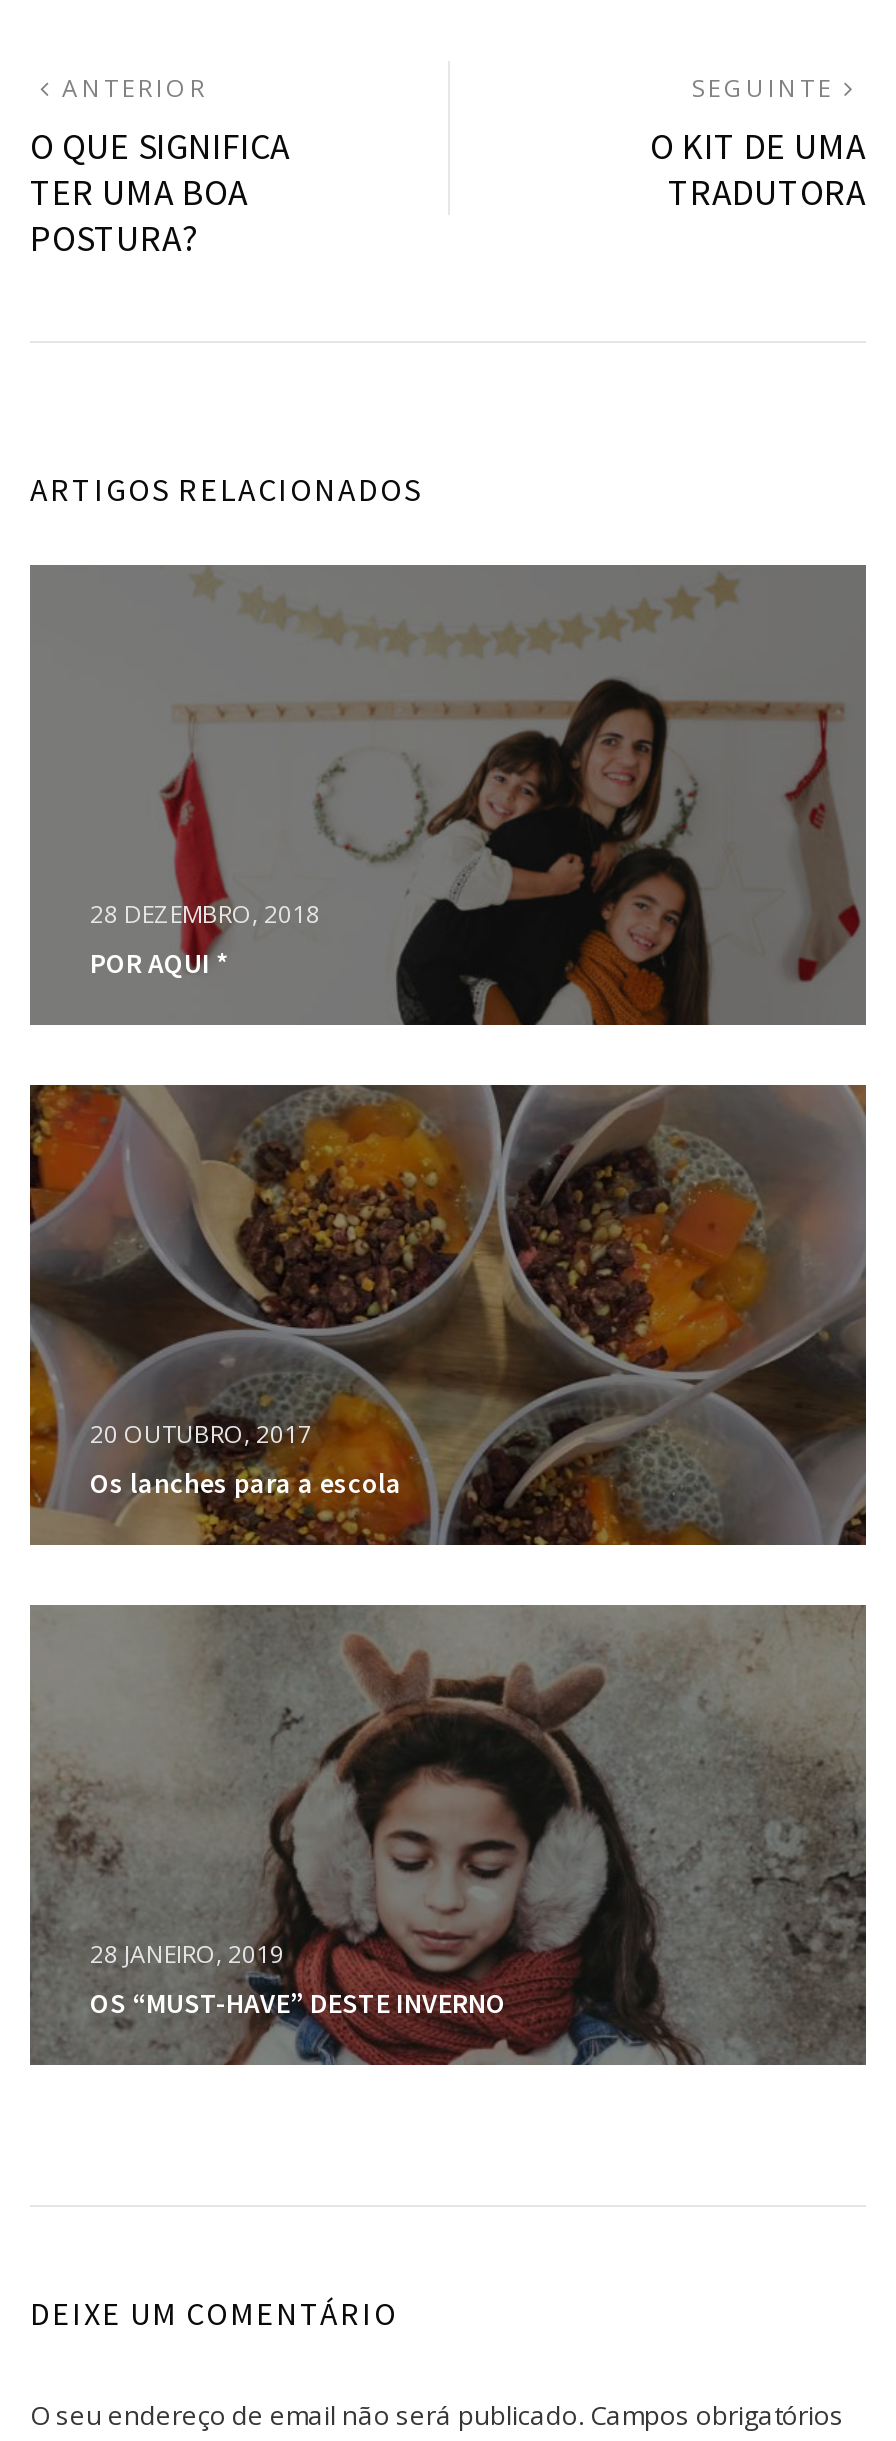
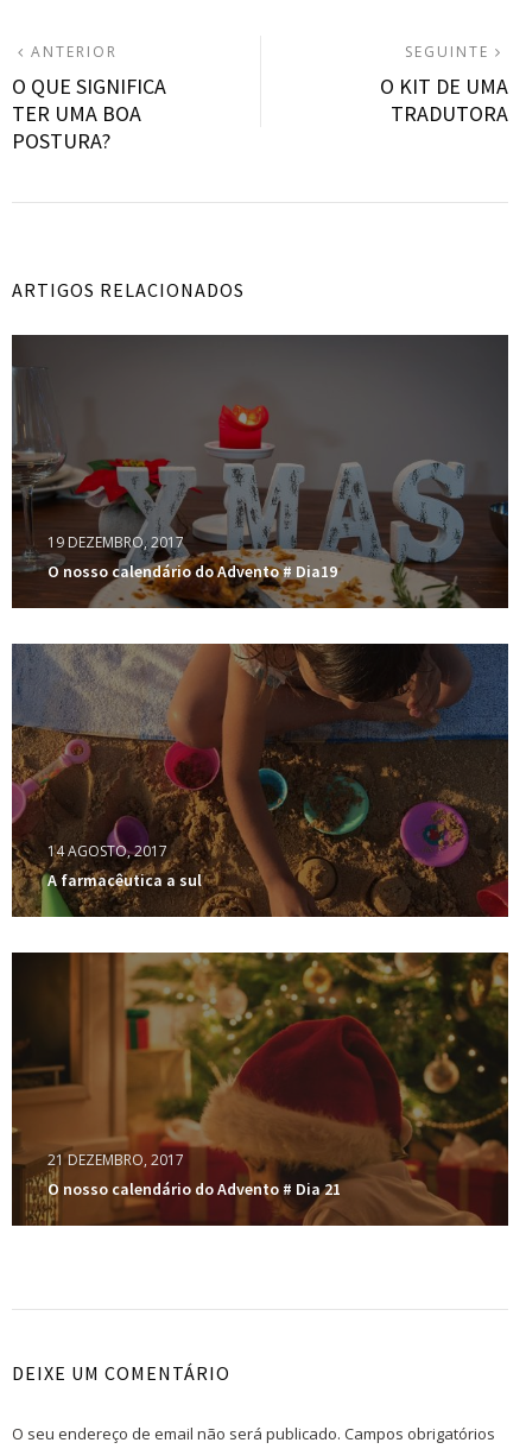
[30,565,868,1027] [image] | 28 DEZEMBRO, 2018 | POR AQUI * -> [11,336,509,609] [image] | 19 DEZEMBRO, 2017 | O nosso calendário do Advento # Dia19
[30,1083,866,1547] [image] | 20 OUTUBRO, 2017 | Os lanches para a escola -> [12,643,508,918] [image] | 14 AGOSTO, 2017 | A farmacêutica a sul
[28,1605,866,2067] [image] | 28 JANEIRO, 2019 | OS “MUST-HAVE” DESTE INVERNO -> [11,951,509,1227] [image] | 21 DEZEMBRO, 2017 | O nosso calendário do Advento # Dia 21

